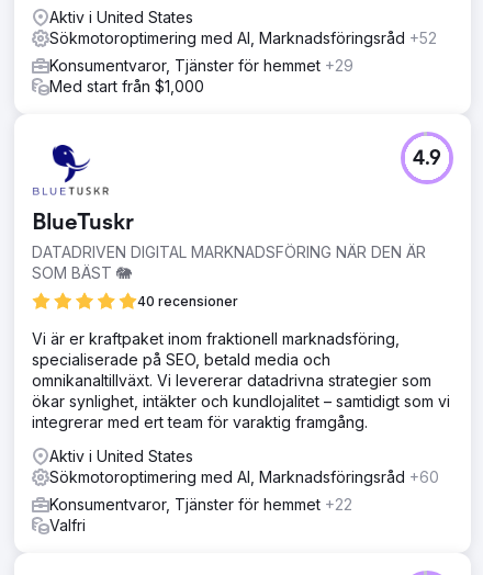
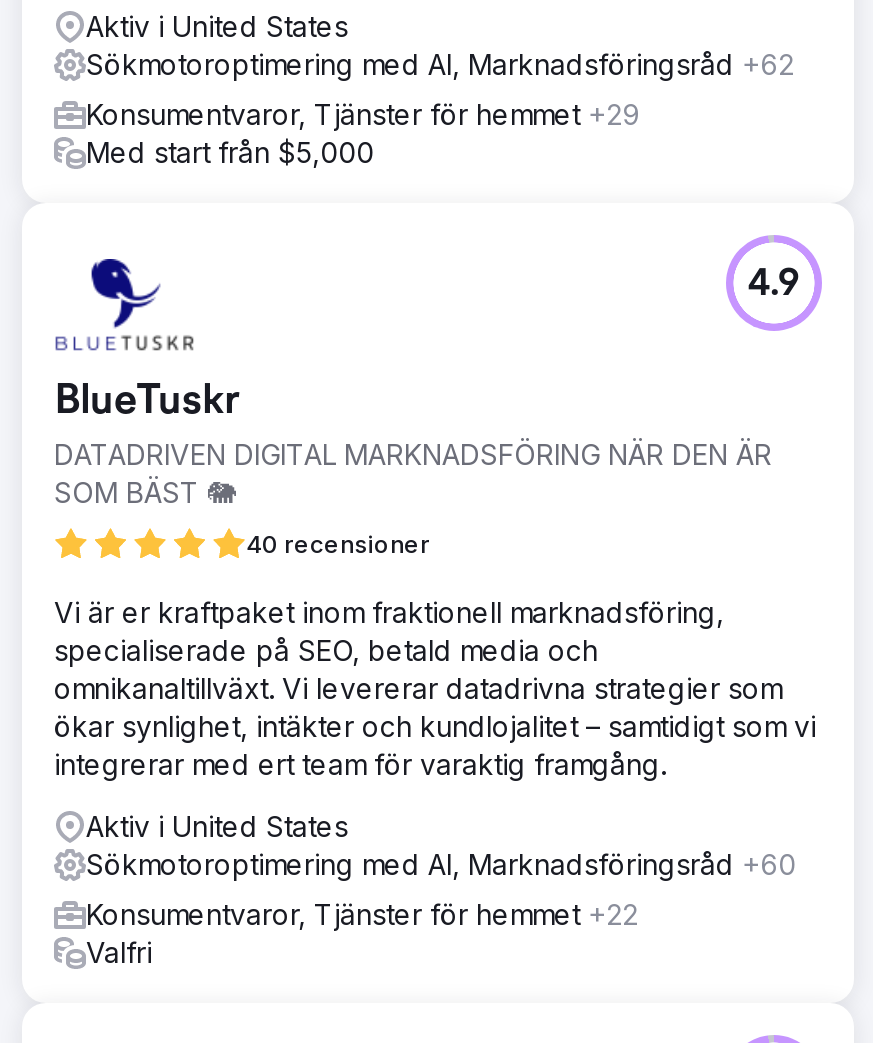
[49,29,437,47] Sökmotoroptimering med AI, Marknadsföringsråd +52 -> [86,47,794,81] Sökmotoroptimering med AI, Marknadsföringsråd +62
[49,77,204,95] Med start från $1,000 -> [86,135,374,169] Med start från $5,000

